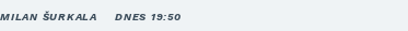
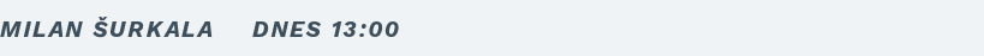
[0,10,181,22] MILAN ŠURKALA DNES 19:50 -> [0,16,401,42] MILAN ŠURKALA DNES 13:00

